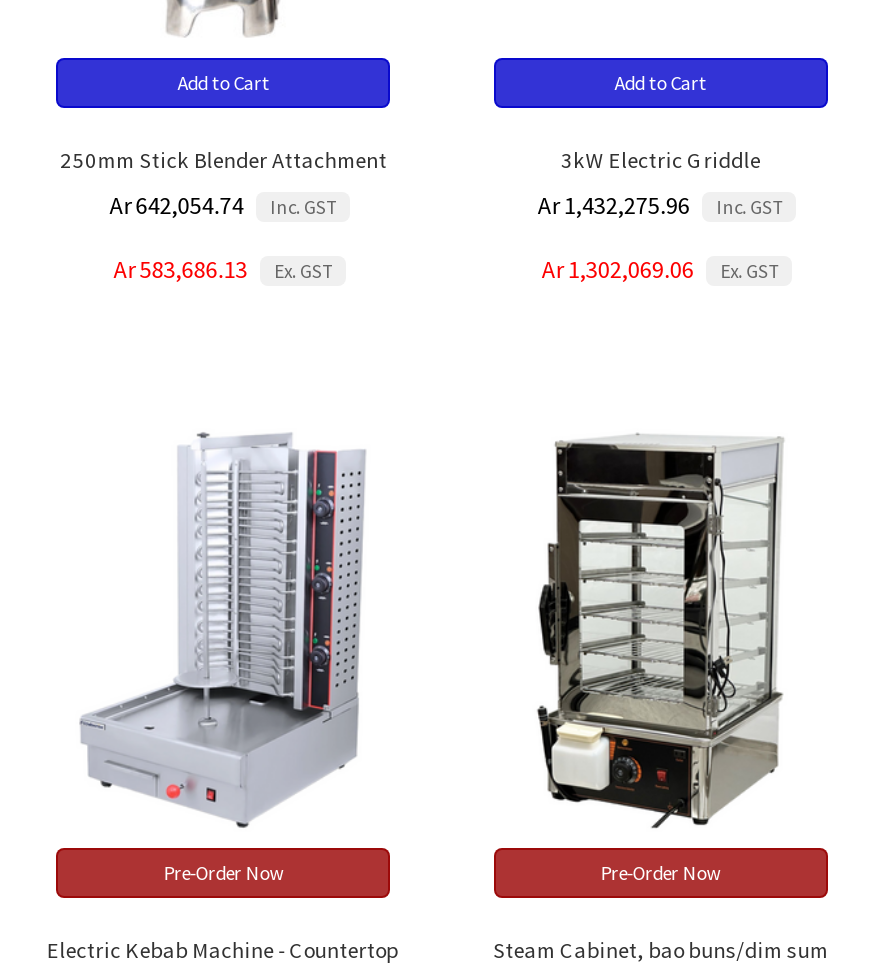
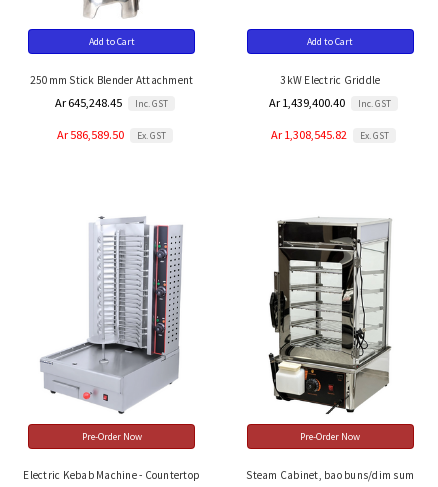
[109,191,336,221] Ar 642,054.74 Inc. GST -> [55,95,168,110] Ar 645,248.45 Inc. GST
[538,191,782,221] Ar 1,432,275.96 Inc. GST -> [269,95,391,110] Ar 1,439,400.40 Inc. GST
[113,254,332,284] Ar 583,686.13 Ex. GST -> [57,127,166,142] Ar 586,589.50 Ex. GST
[542,254,778,284] Ar 1,302,069.06 Ex. GST -> [271,127,389,142] Ar 1,308,545.82 Ex. GST

